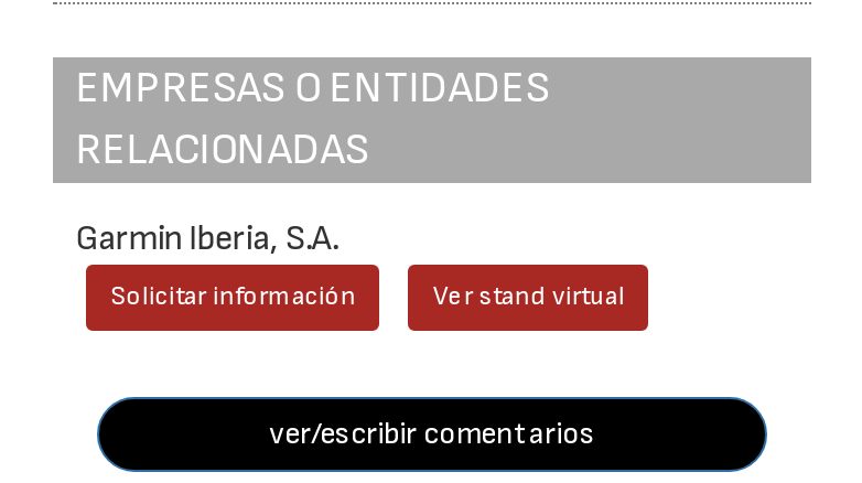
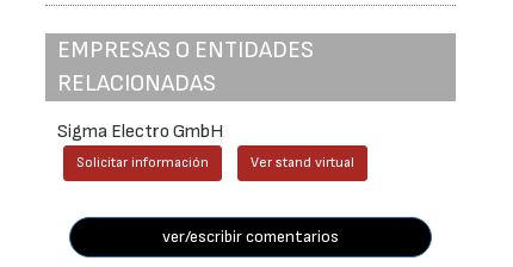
[76,218,338,260] Garmin Iberia, S.A. -> [58,121,224,143] Sigma Electro GmbH

